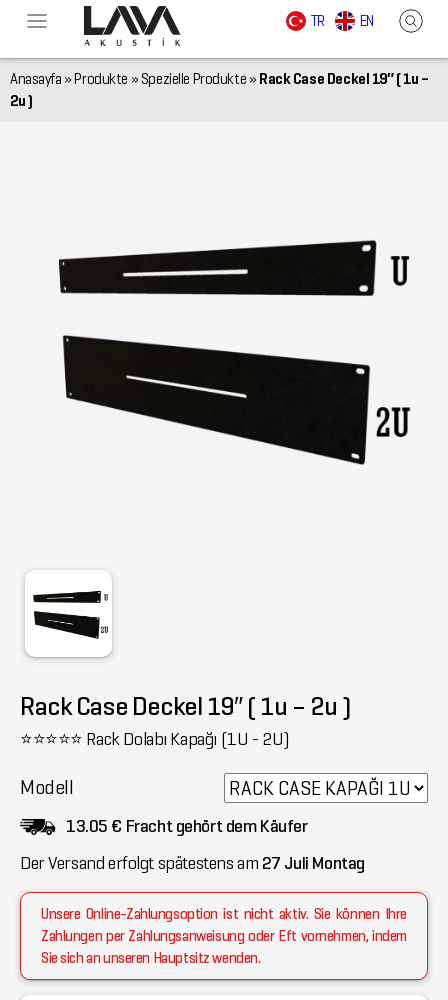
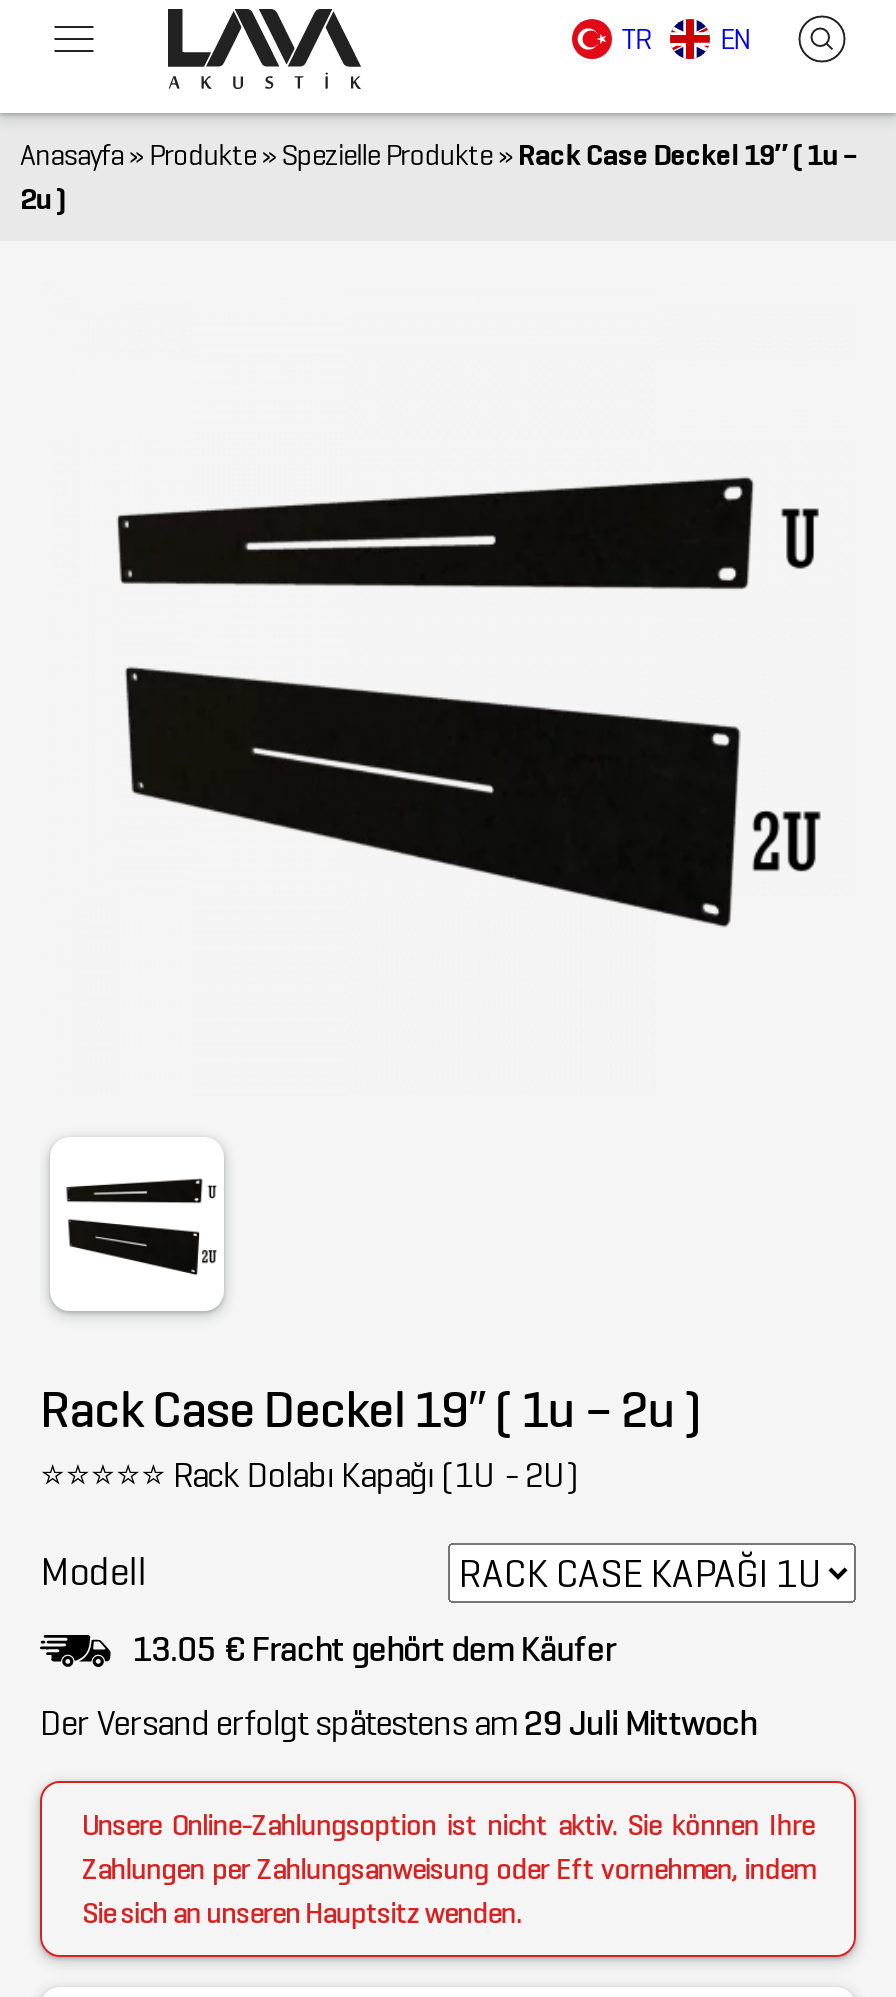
[20,852,365,874] Der Versand erfolgt spätestens am 27 Juli Montag -> [40,1701,756,1745] Der Versand erfolgt spätestens am 29 Juli Mittwoch

